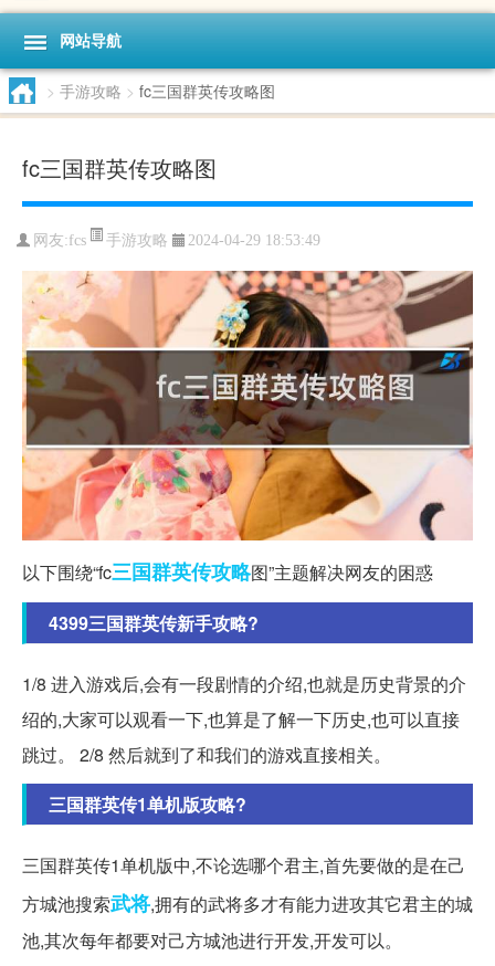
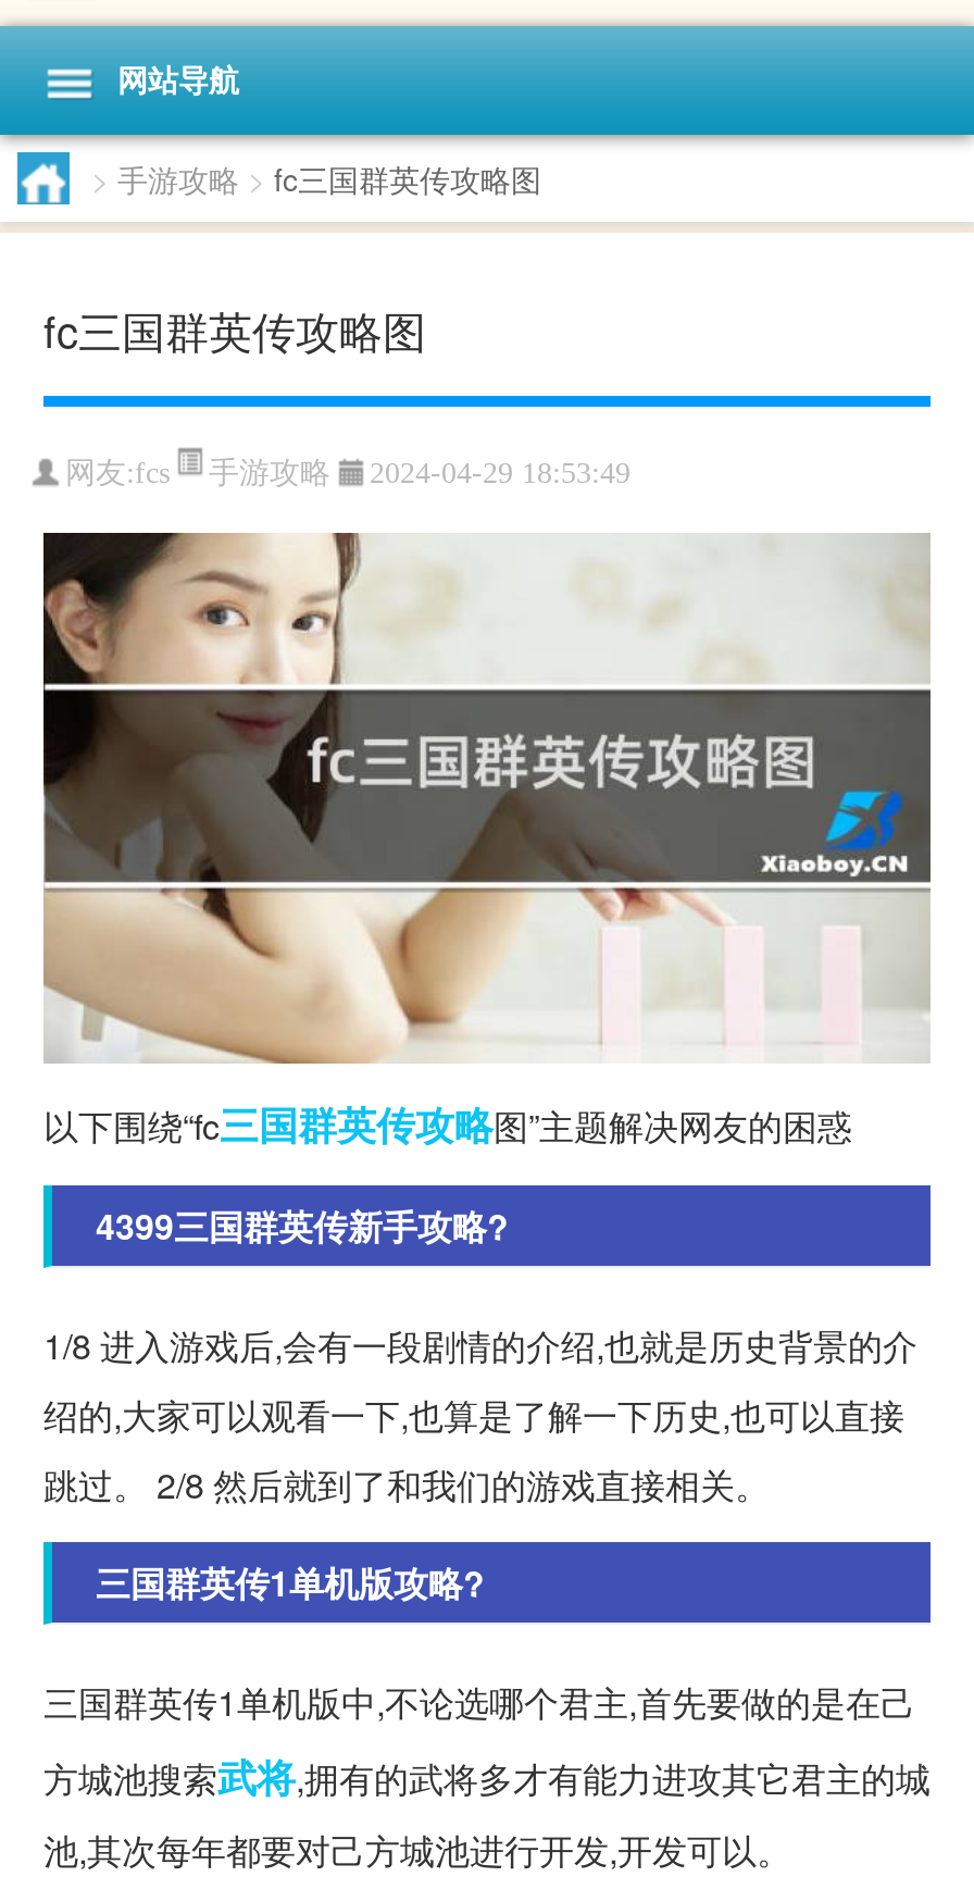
[21,270,473,542] [image] -> [41,531,933,1064] [image]

